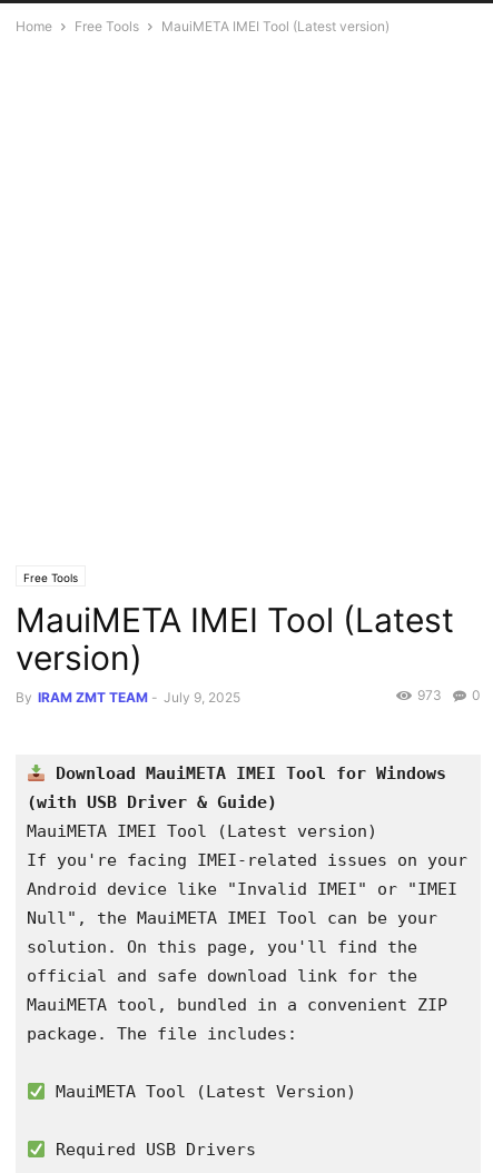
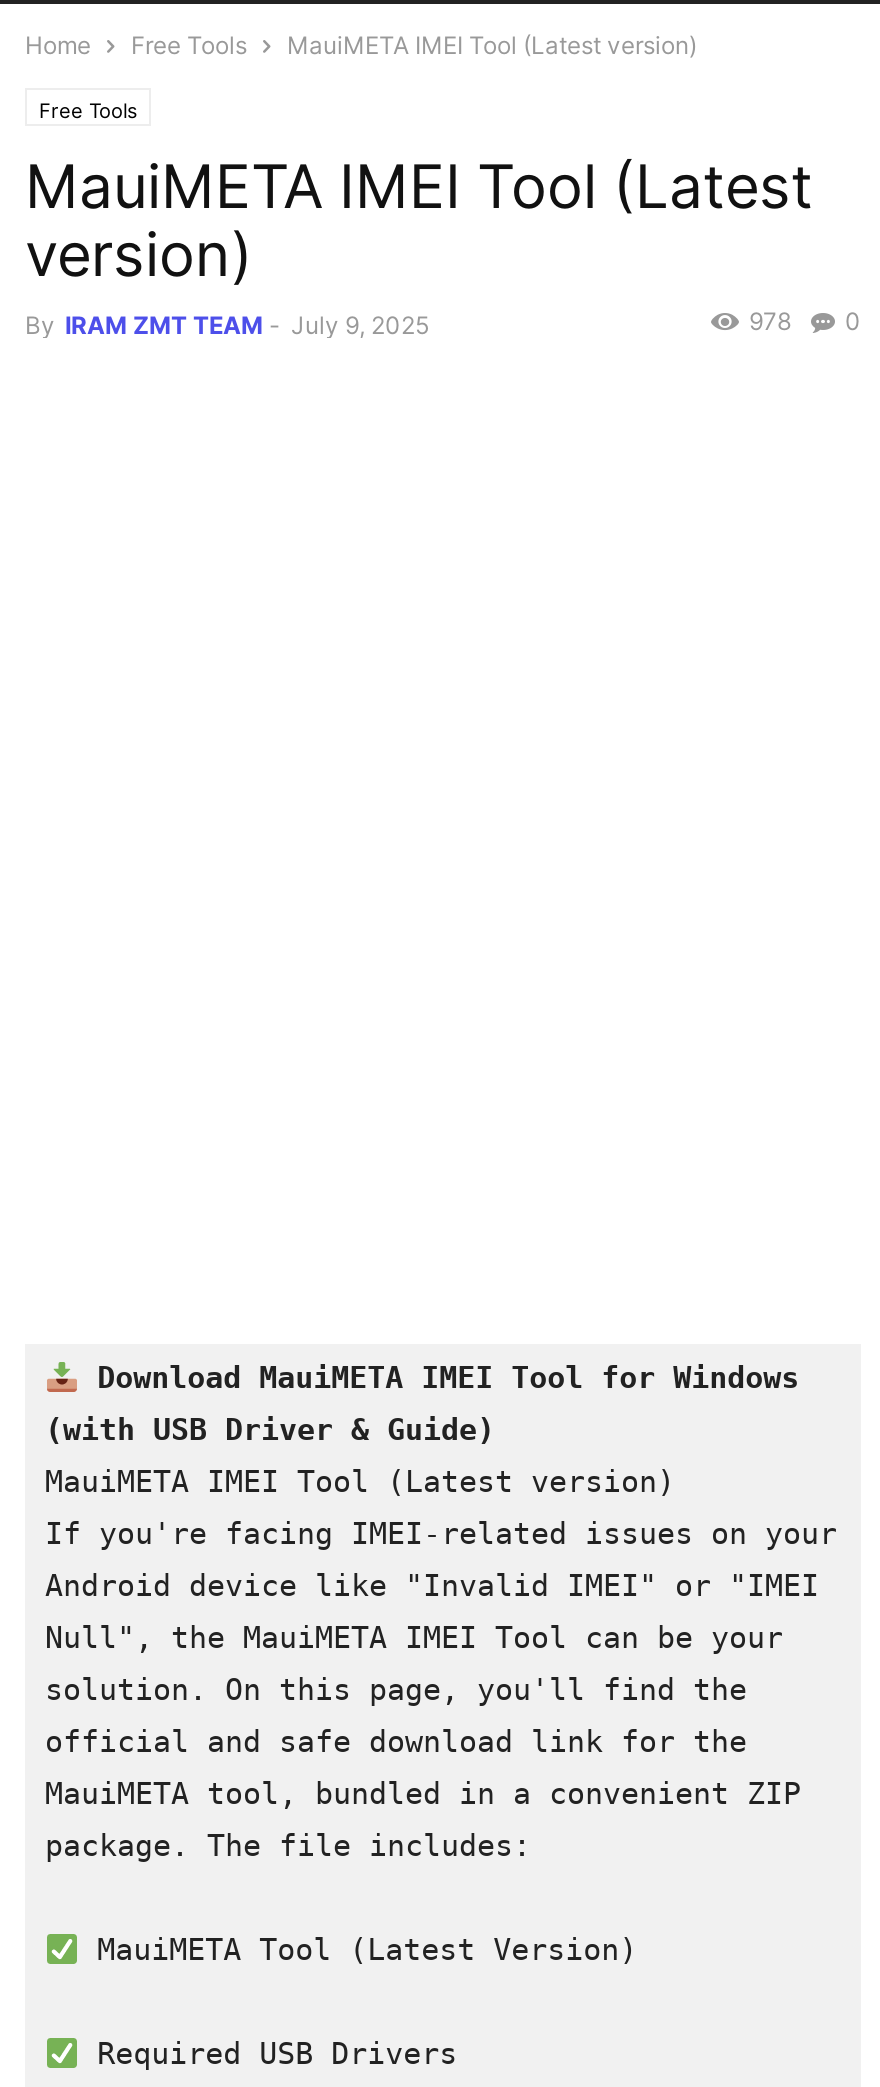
moved [16,571,454,678] -> [25,98,813,290]: Free Tools | MauiMETA IMEI Tool (Latest | version)
moved [16,687,481,706] -> [25,306,861,340]: By IRAM ZMT TEAM - July 9, 2025 | 0
[417,687,481,703] 973 0 -> [749,306,861,336] 978 0

